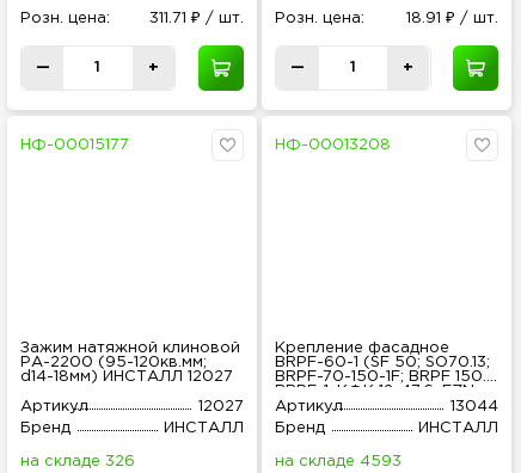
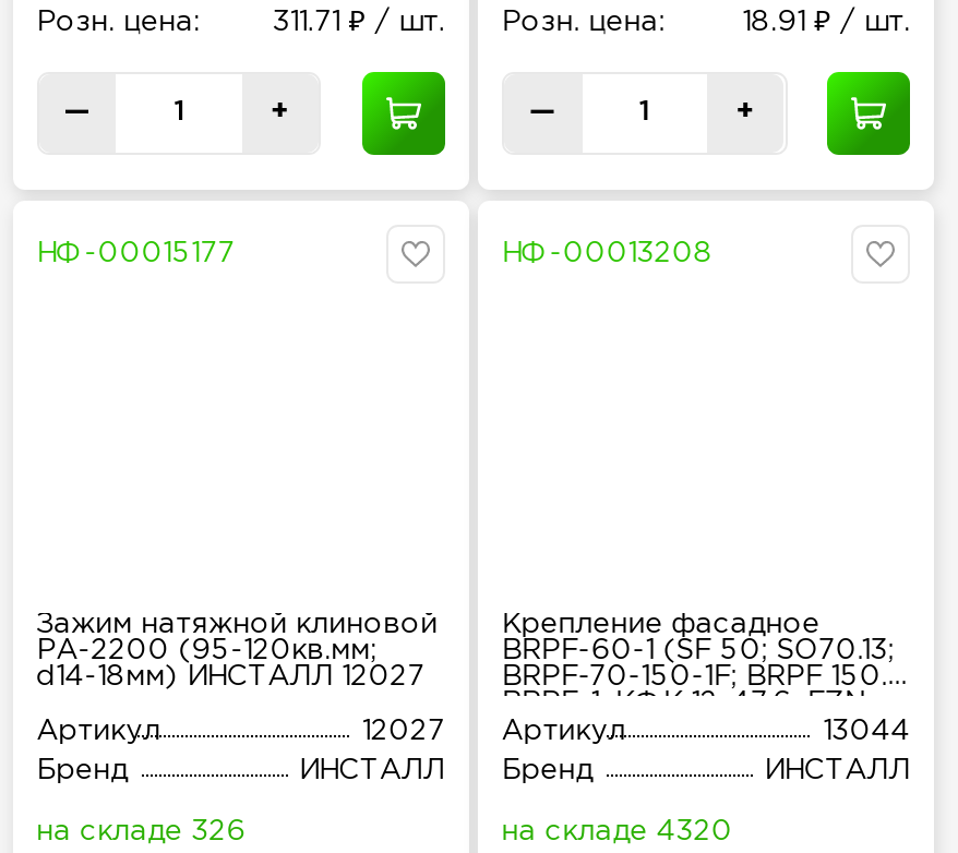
[275,455,401,468] на складе 4593 -> [501,820,733,844] на складе 4320

